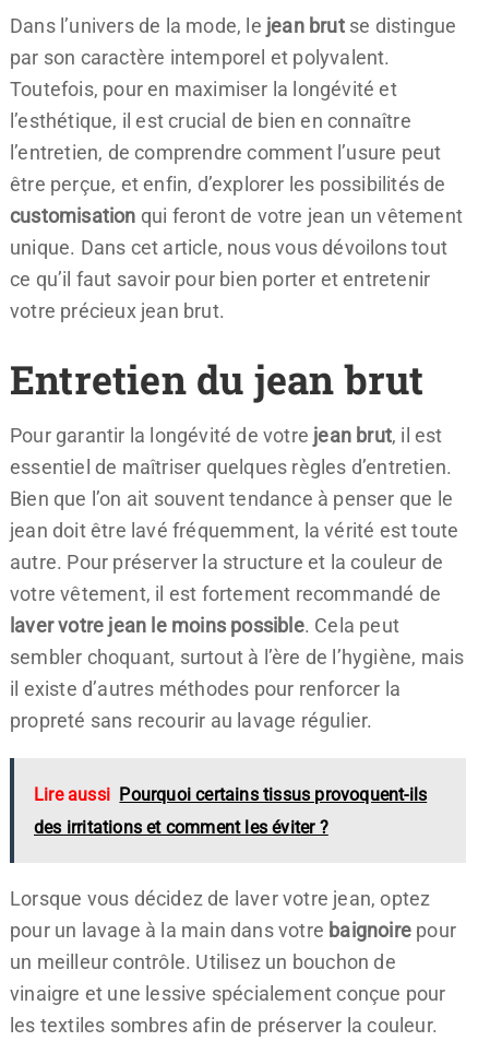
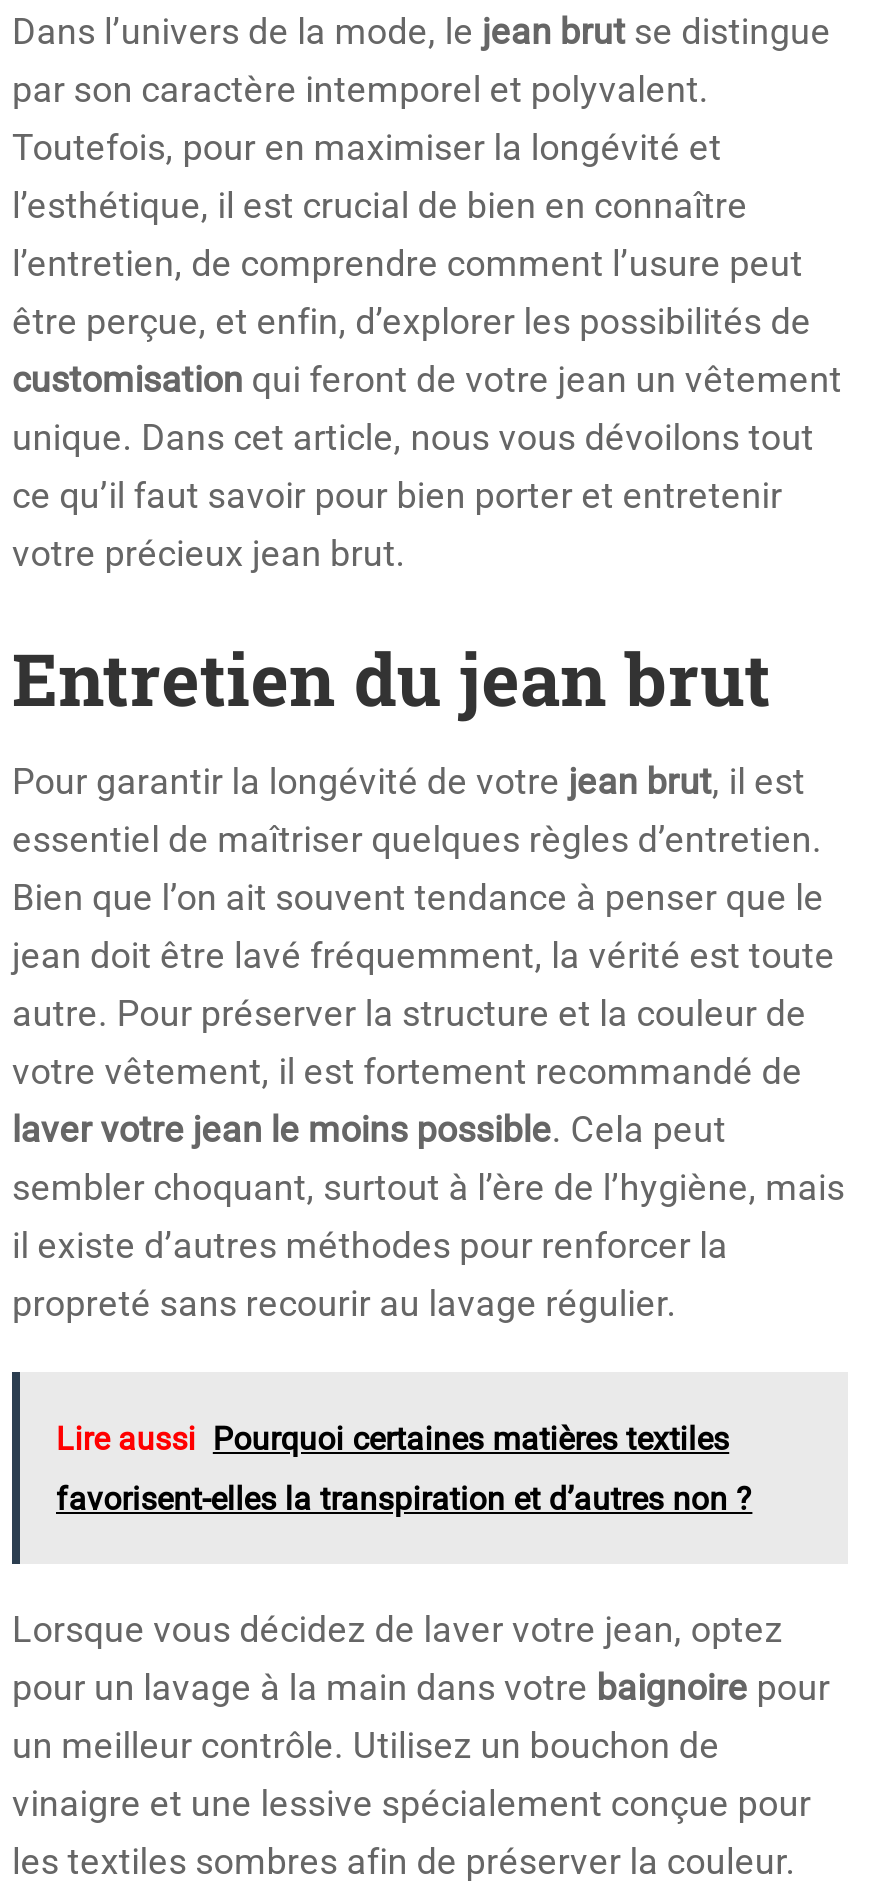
[34,784,427,805] Lire aussi Pourquoi certains tissus provoquent-ils -> [56,1420,729,1458] Lire aussi Pourquoi certaines matières textiles
[34,817,328,838] des irritations et comment les éviter ? -> [56,1480,752,1518] favorisent-elles la transpiration et d’autres non ?

